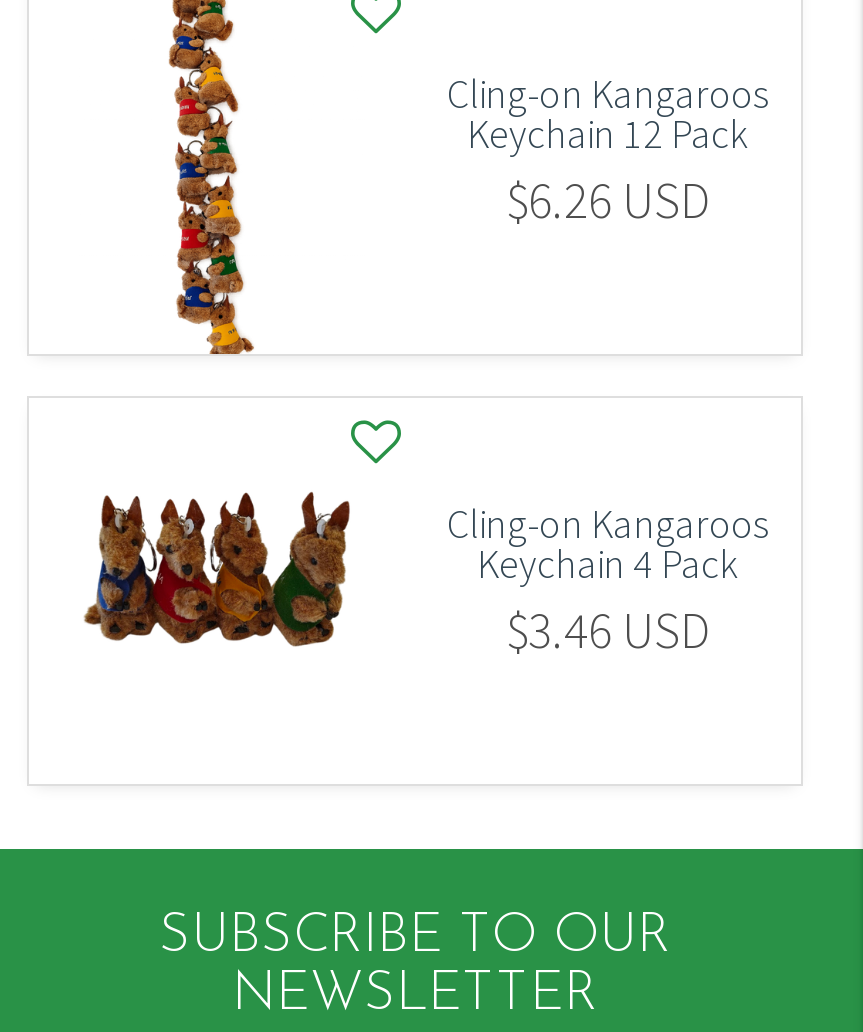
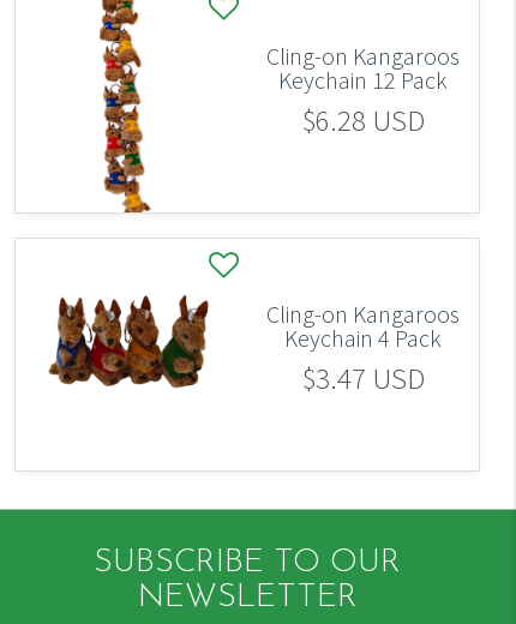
[506,167,710,231] $6.26 USD -> [302,100,424,139] $6.28 USD
[506,597,710,661] $3.46 USD -> [302,358,424,397] $3.47 USD

